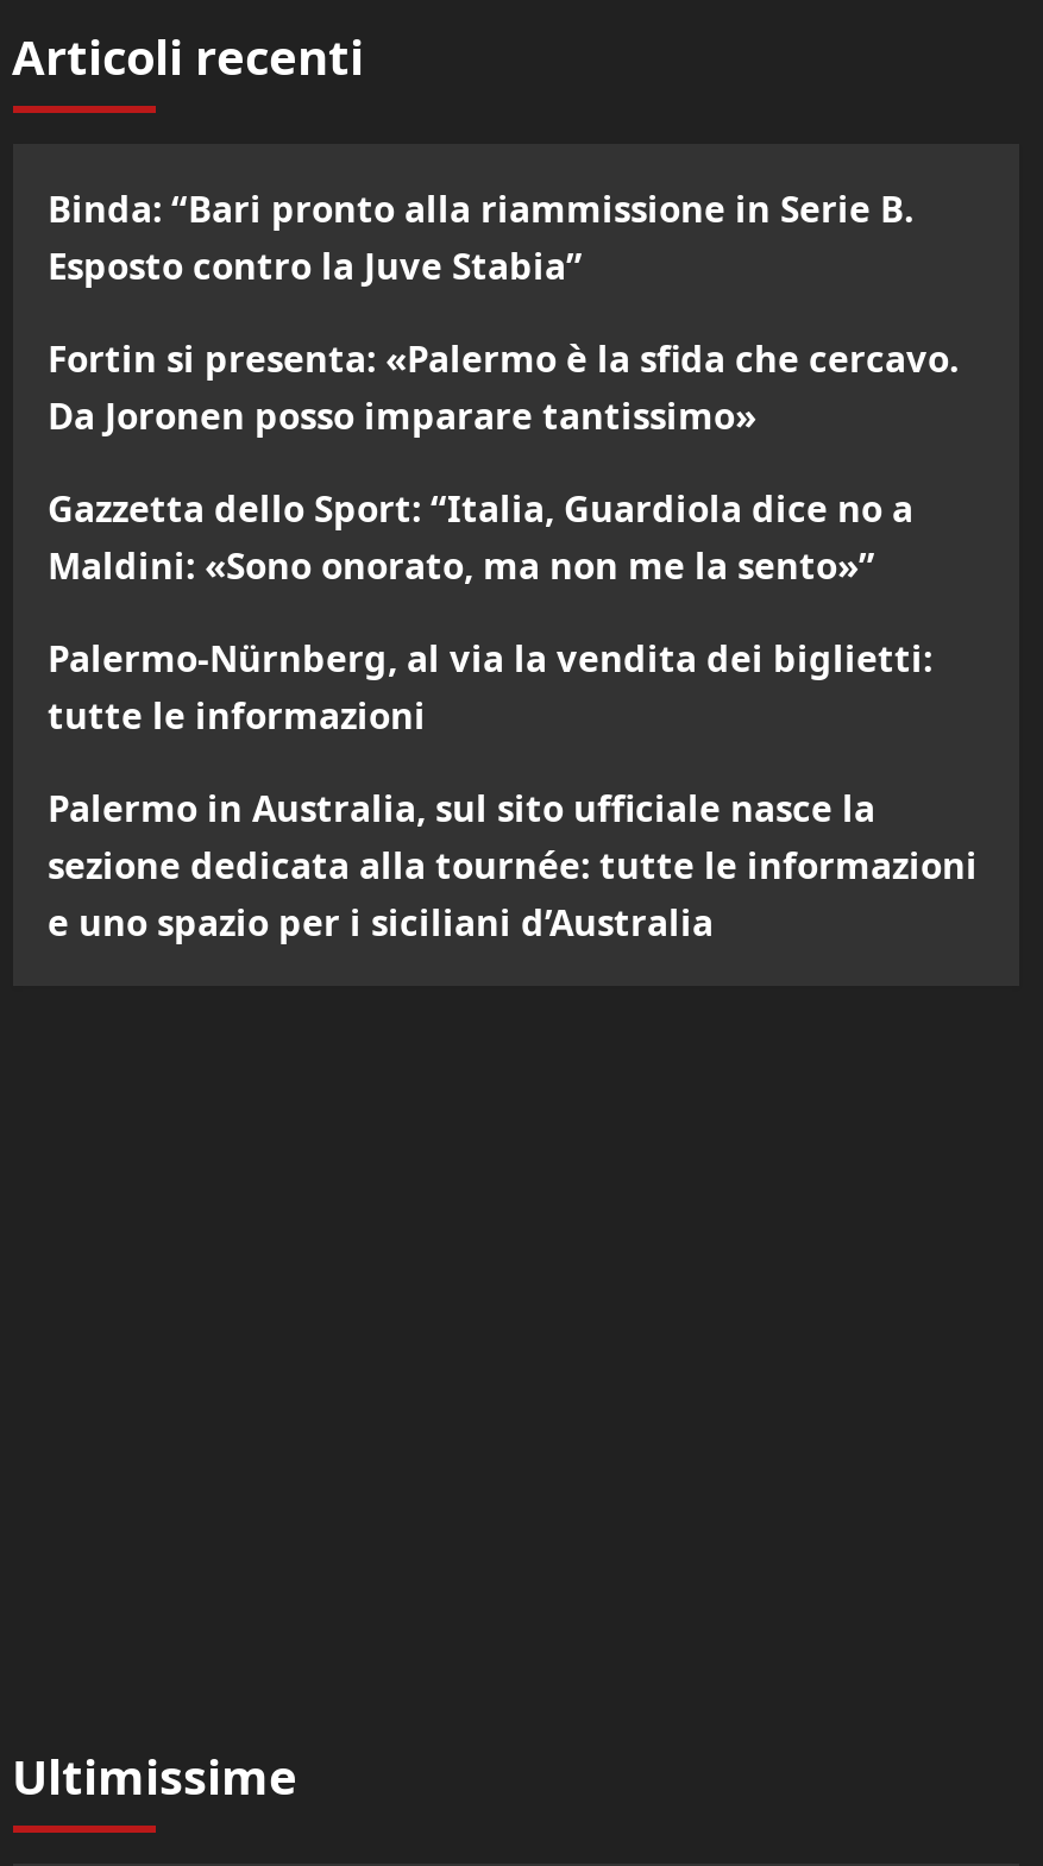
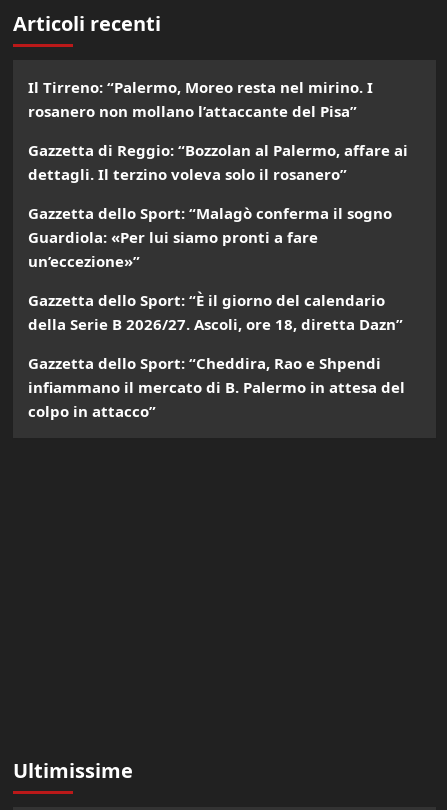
[48,186,913,290] Binda: “Bari pronto alla riammissione in Serie B. | Esposto contro la Juve Stabia” -> [27,77,372,121] Il Tirreno: “Palermo, Moreo resta nel mirino. I | rosanero non mollano l’attaccante del Pisa”
[48,336,959,440] Fortin si presenta: «Palermo è la sfida che cercavo. | Da Joronen posso imparare tantissimo» -> [27,140,407,184] Gazzetta di Reggio: “Bozzolan al Palermo, affare ai | dettagli. Il terzino voleva solo il rosanero”
[48,485,913,590] Gazzetta dello Sport: “Italia, Guardiola dice no a | Maldini: «Sono onorato, ma non me la sento»” -> [27,203,391,271] Gazzetta dello Sport: “Malagò conferma il sogno | Guardiola: «Per lui siamo pronti a fare | un’eccezione»”
[48,635,932,740] Palermo-Nürnberg, al via la vendita dei biglietti: | tutte le informazioni -> [27,290,402,334] Gazzetta dello Sport: “È il giorno del calendario | della Serie B 2026/27. Ascoli, ore 18, diretta Dazn”
[48,785,978,947] Palermo in Australia, sul sito ufficiale nasce la | sezione dedicata alla tournée: tutte le informazioni | e uno spazio per i siciliani d’Australia -> [27,353,404,421] Gazzetta dello Sport: “Cheddira, Rao e Shpendi | infiammano il mercato di B. Palermo in attesa del | colpo in attacco”

